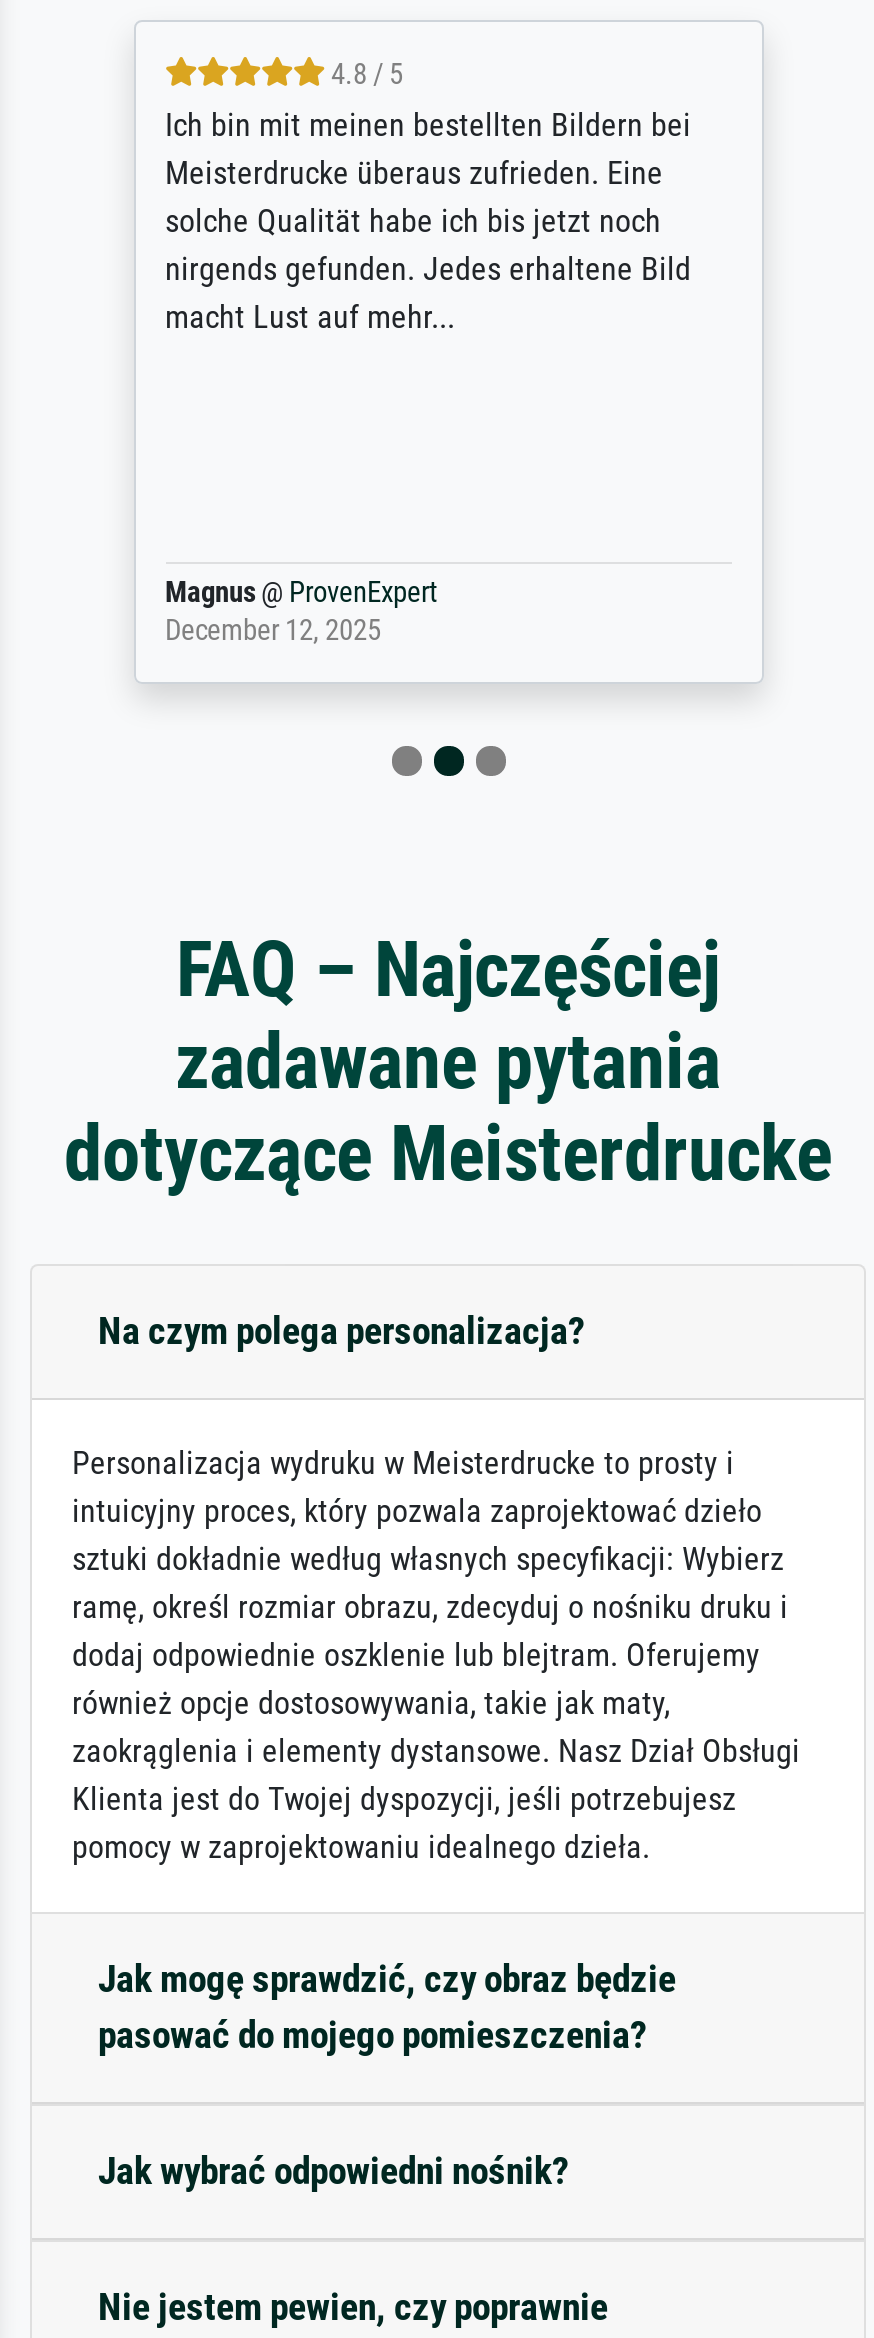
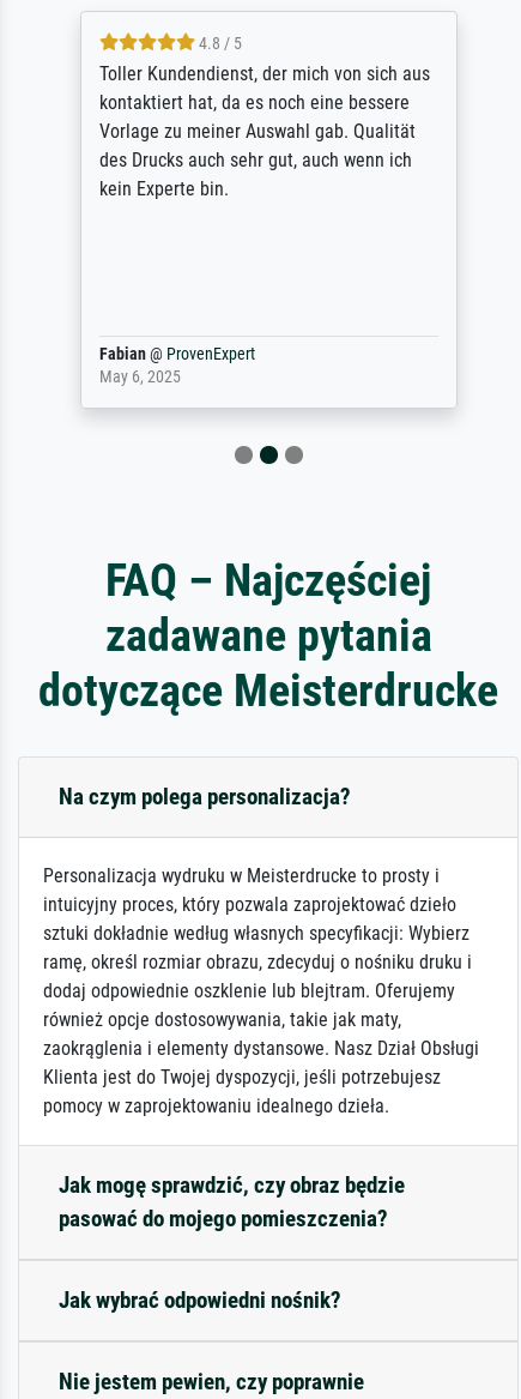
[165,107,691,337] Ich bin mit meinen bestellten Bildern bei | Meisterdrucke überaus zufrieden. Eine | solche Qualität habe ich bis jetzt noch | nirgends gefunden. Jedes erhaltene Bild | macht Lust auf mehr... -> [99,62,429,200] Toller Kundendienst, der mich von sich aus | kontaktiert hat, da es noch eine bessere | Vorlage zu meiner Auswahl gab. Qualität | des Drucks auch sehr gut, auch wenn ich | kein Experte bin.
[165,577,437,649] Magnus @ ProvenExpert | December 12, 2025 -> [99,344,255,387] Fabian @ ProvenExpert | May 6, 2025

